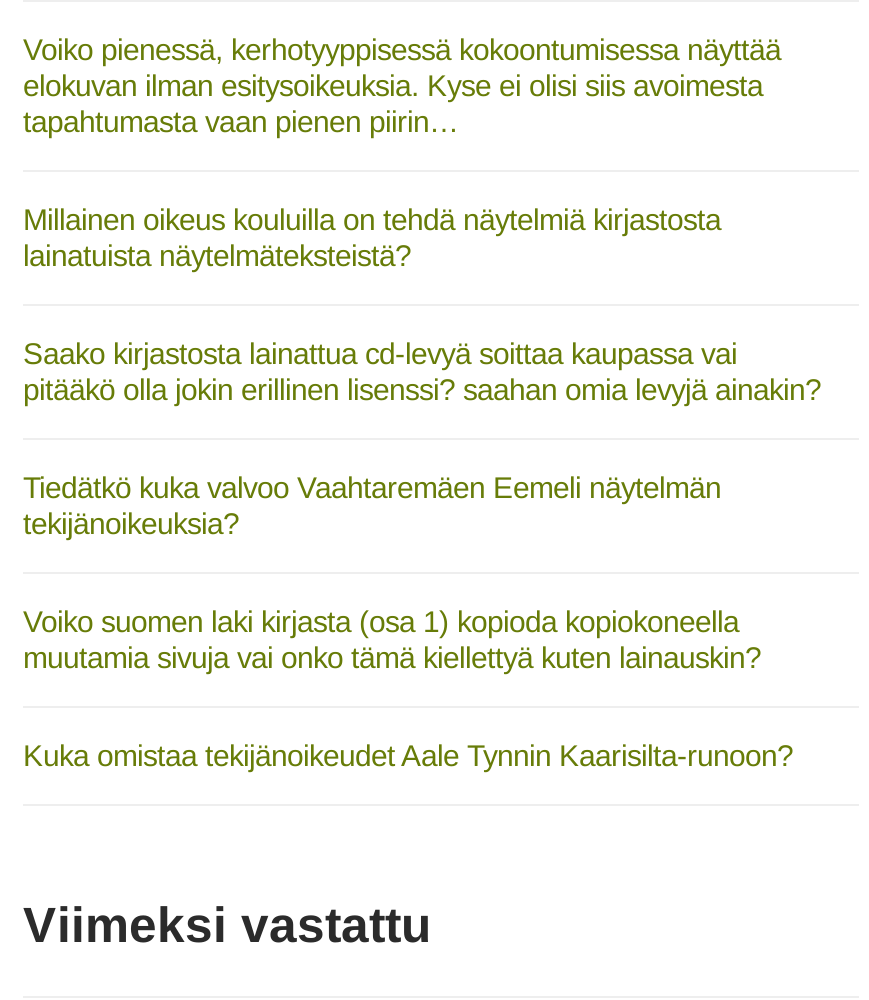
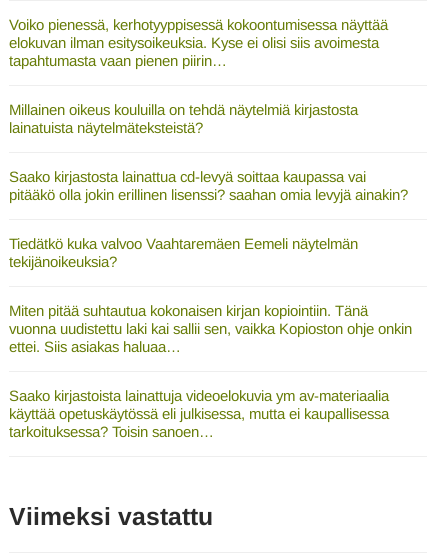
[23,604,761,674] Voiko suomen laki kirjasta (osa 1) kopioda kopiokoneella | muutamia sivuja vai onko tämä kiellettyä kuten lainauskin? -> [9,302,412,355] Miten pitää suhtautua kokonaisen kirjan kopiointiin. Tänä | vuonna uudistettu laki kai sallii sen, vaikka Kopioston ohje onkin | ettei. Siis asiakas haluaa…
[23,738,793,772] Kuka omistaa tekijänoikeudet Aale Tynnin Kaarisilta-runoon? -> [9,387,389,440] Saako kirjastoista lainattuja videoelokuvia ym av-materiaalia | käyttää opetuskäytössä eli julkisessa, mutta ei kaupallisessa | tarkoituksessa? Toisin sanoen…

